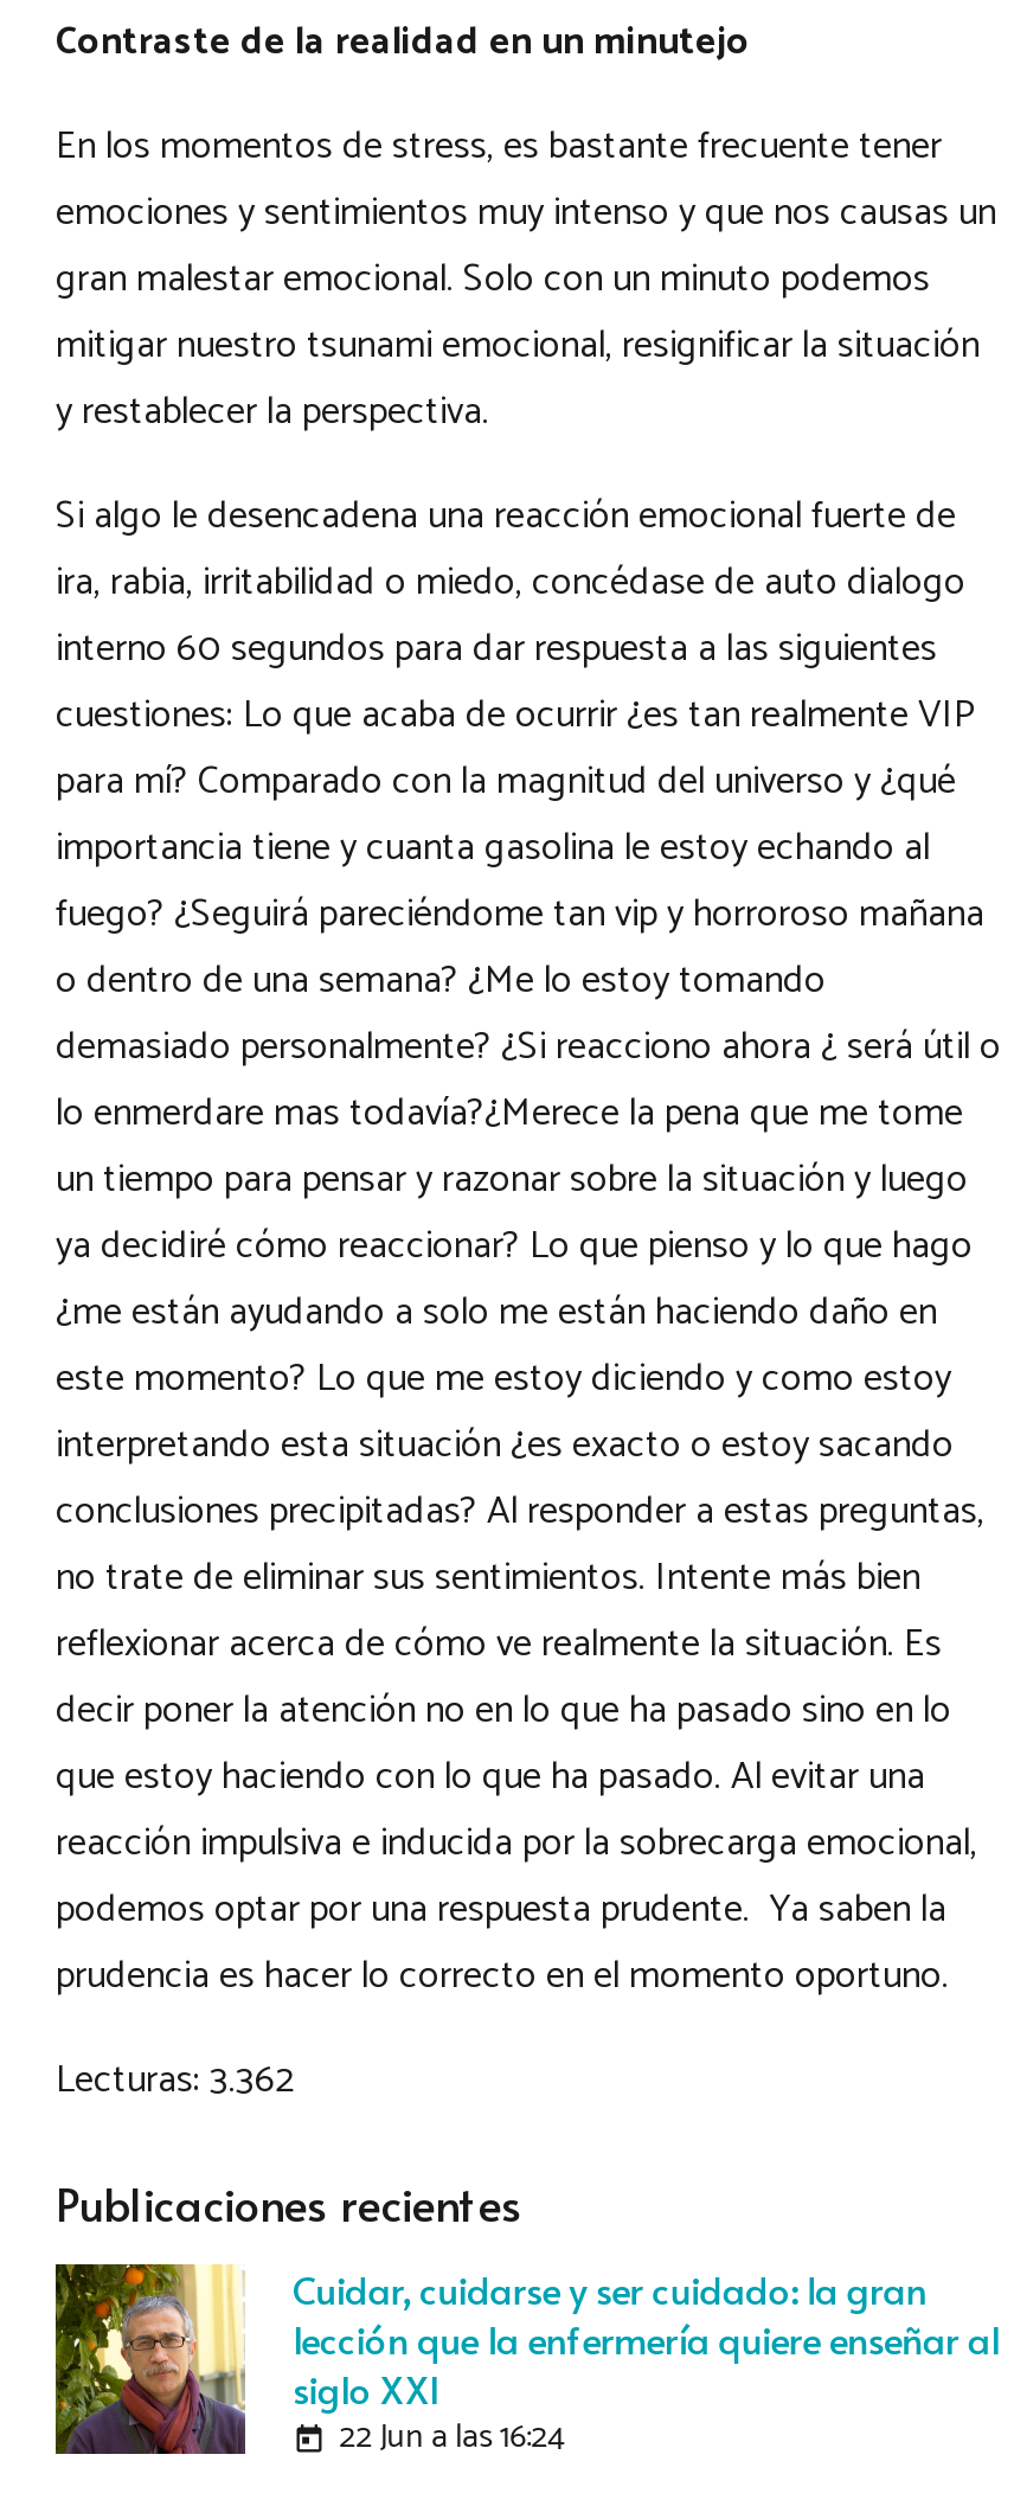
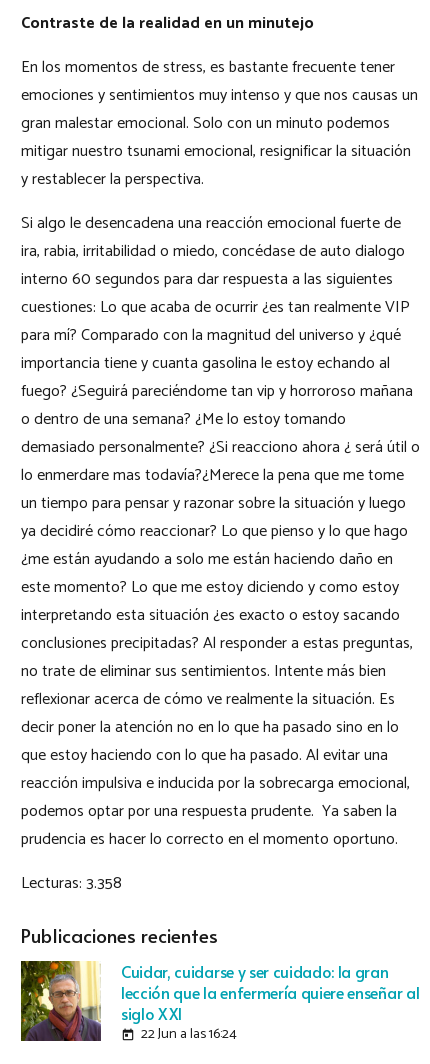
[56,2049,295,2113] Lecturas: 3.362 -> [21,870,122,897] Lecturas: 3.358

